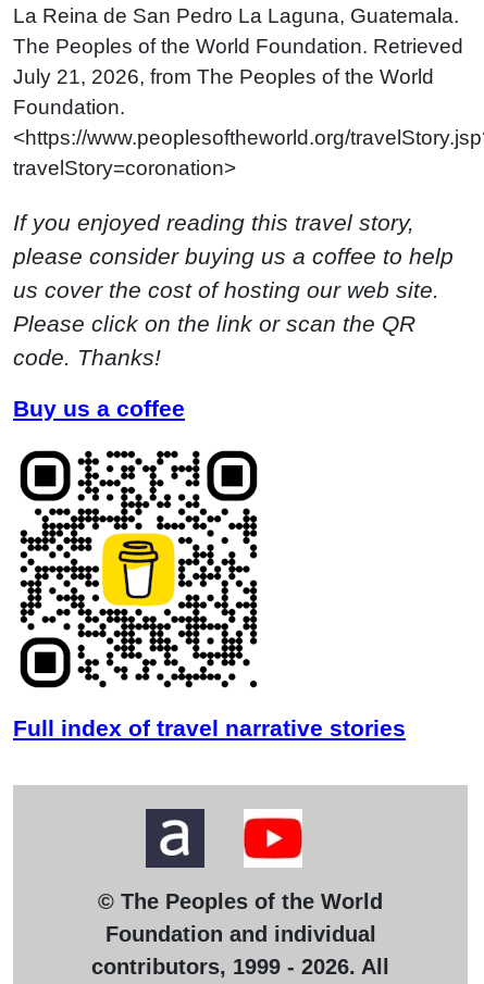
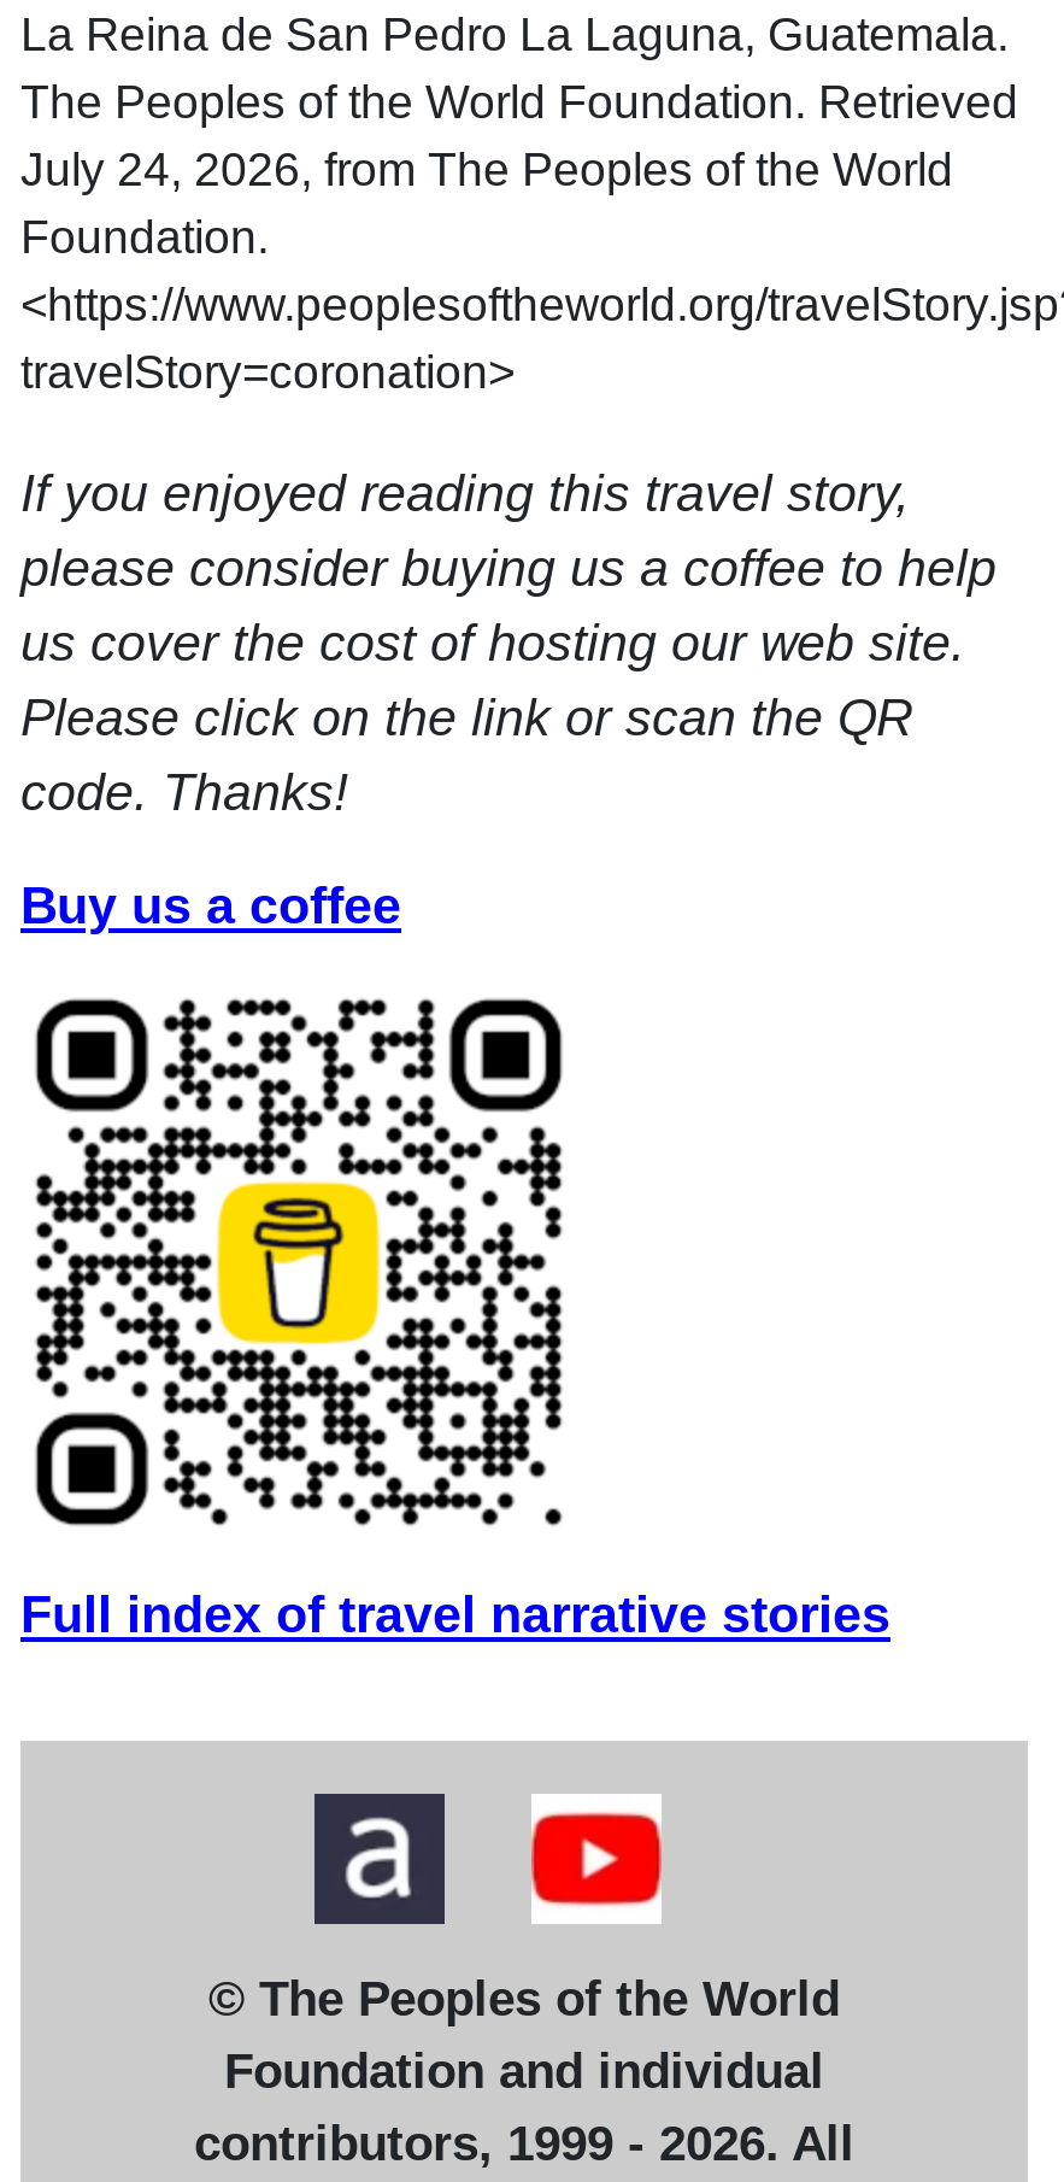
[13,65,434,88] July 21, 2026, from The Peoples of the World -> [20,145,953,195] July 24, 2026, from The Peoples of the World

